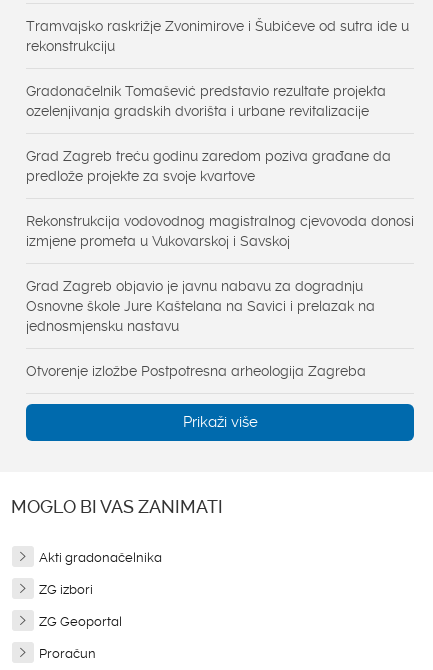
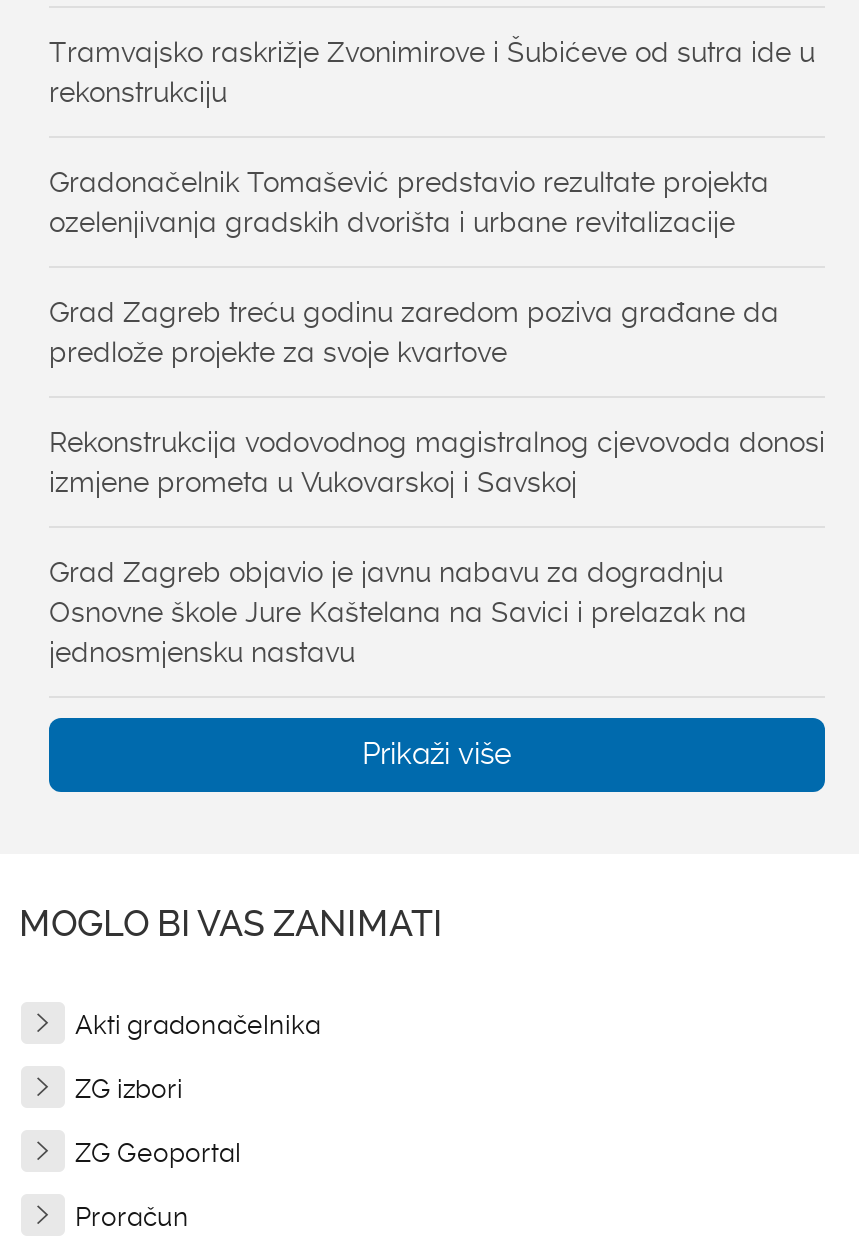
[26,363,366,379] Otvorenje izložbe Postpotresna arheologija Zagreba -> none

